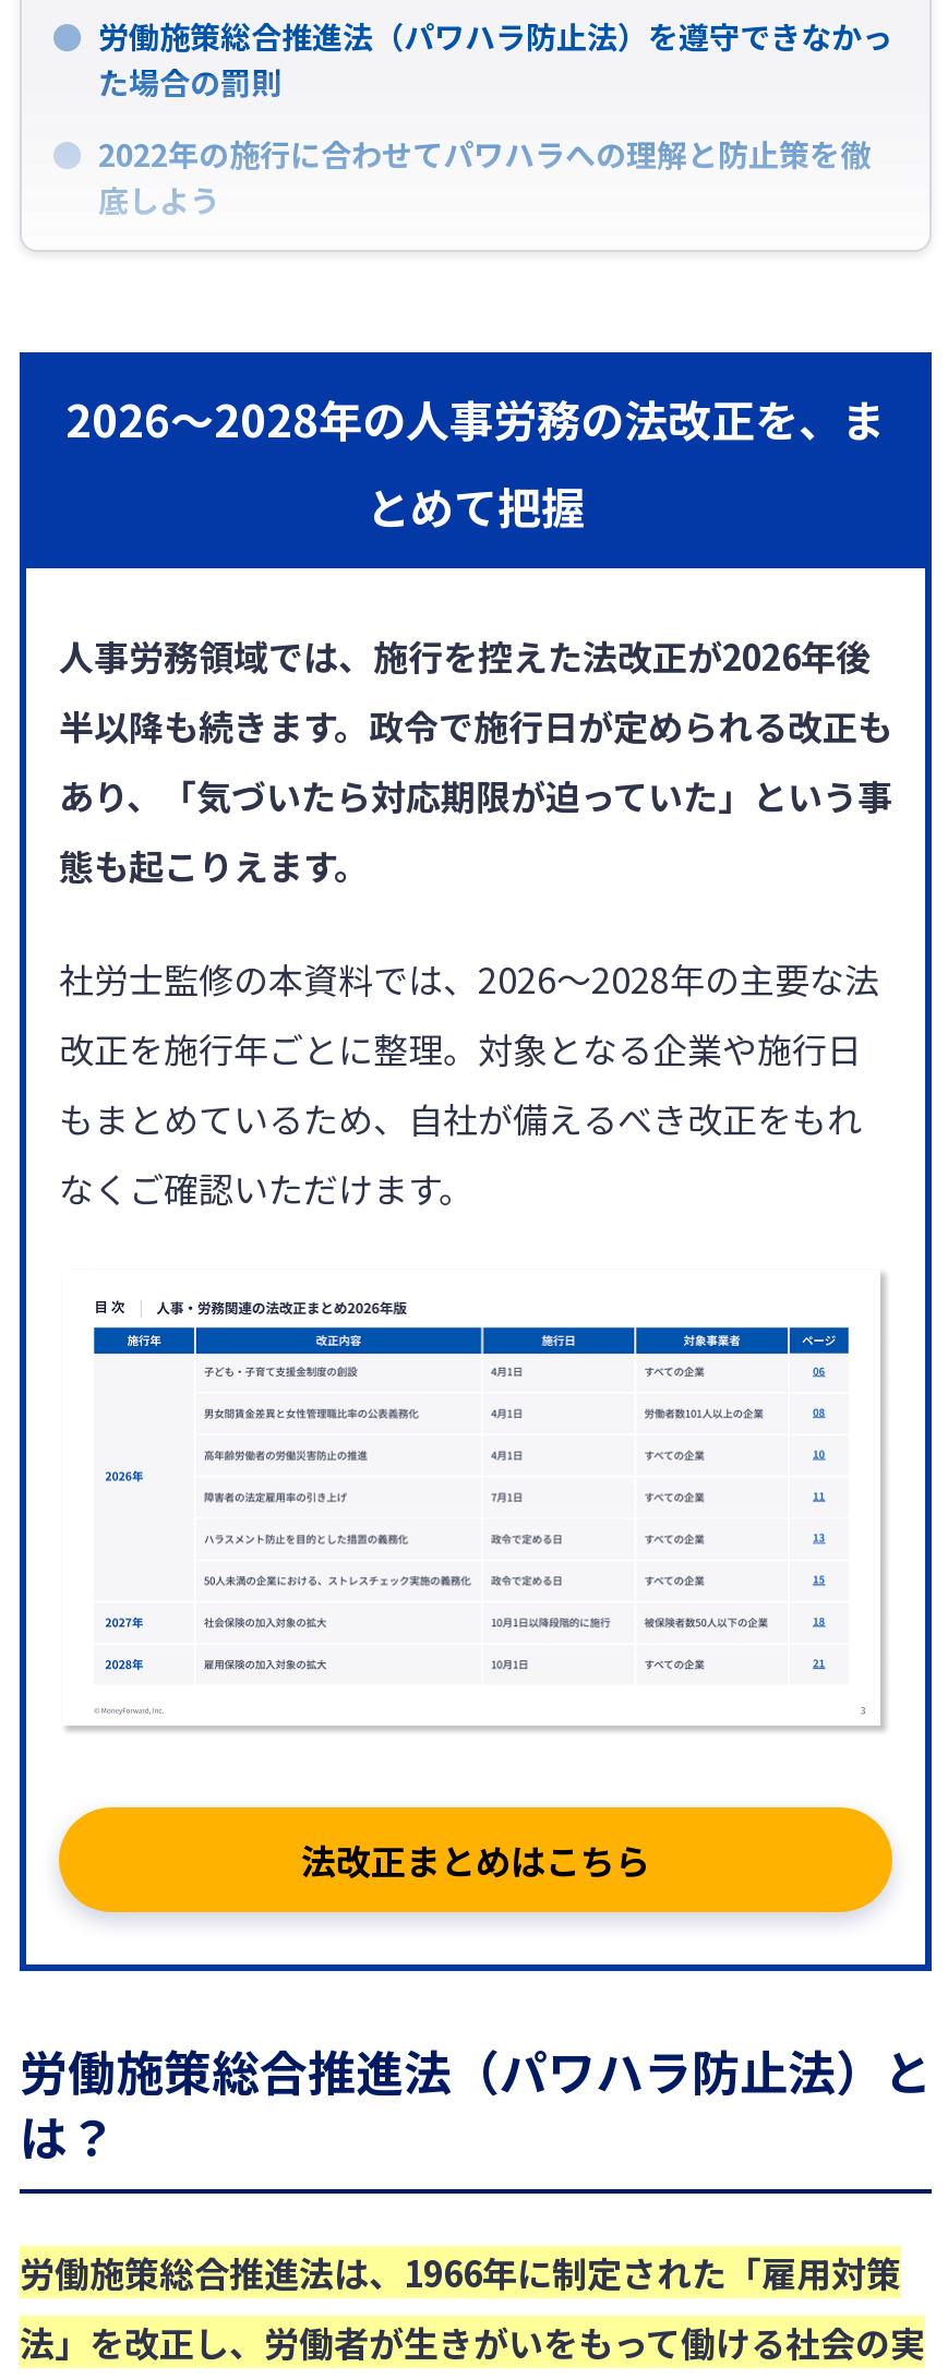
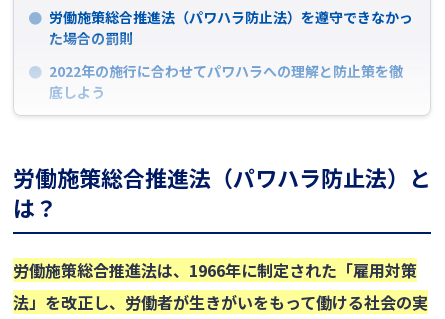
[17,350,934,1973] [image] | 2026〜2028年の人事労務の法改正を、ま | とめて把握 | 人事労務領域では、施行を控えた法改正が2026年後 | 半以降も続きます。政令で施行日が定められる改正も | あり、「気づいたら対応期限が迫っていた」という事 | 態も起こりえます。 | 社労士監修の本資料では、2026〜2028年の主要な法 | 改正を施行年ごとに整理。対象となる企業や施行日 | もまとめているため、自社が備えるべき改正をもれ | なくご確認いただけます。 -> none
[301,1834,650,1886] 法改正まとめはこちら -> none

